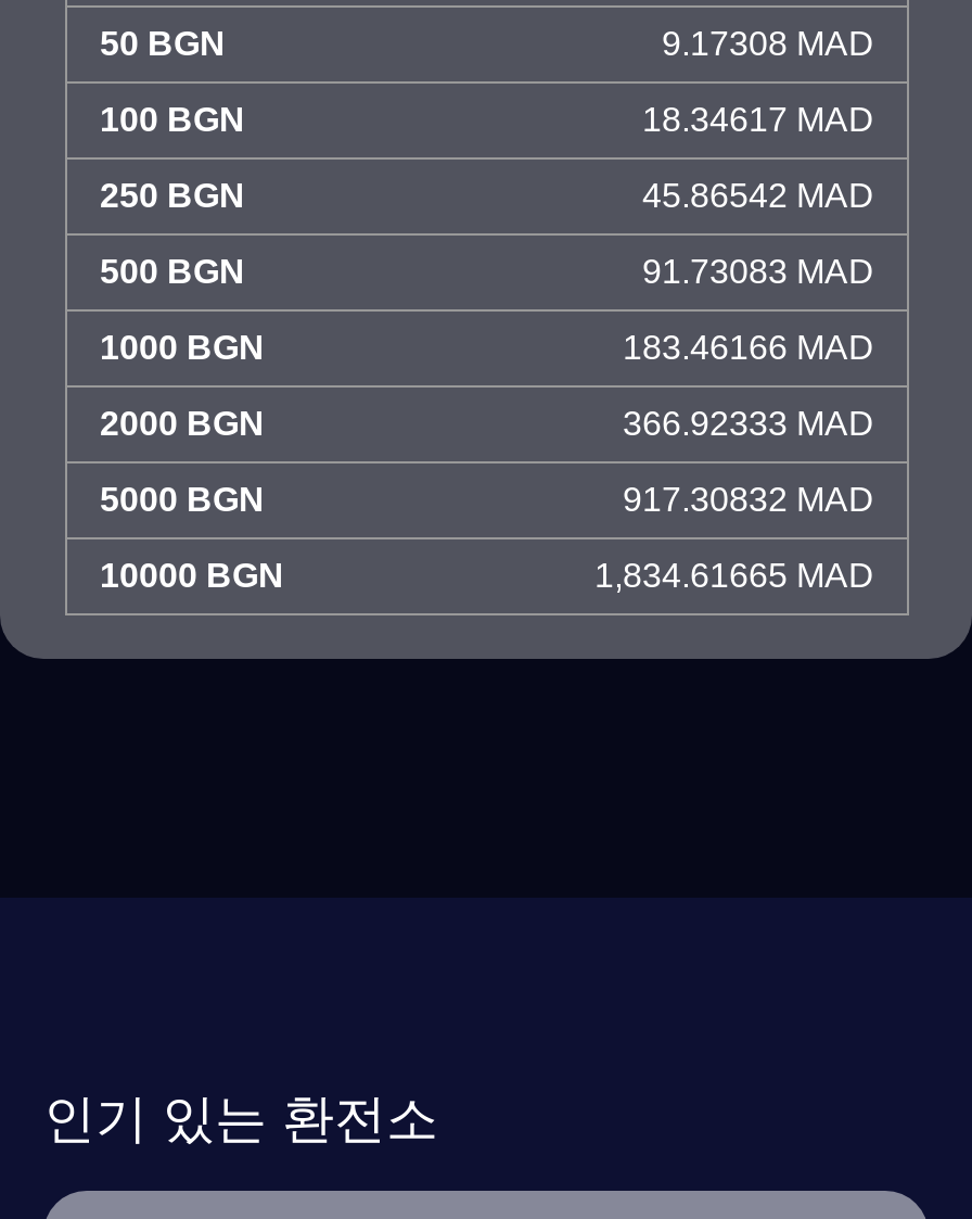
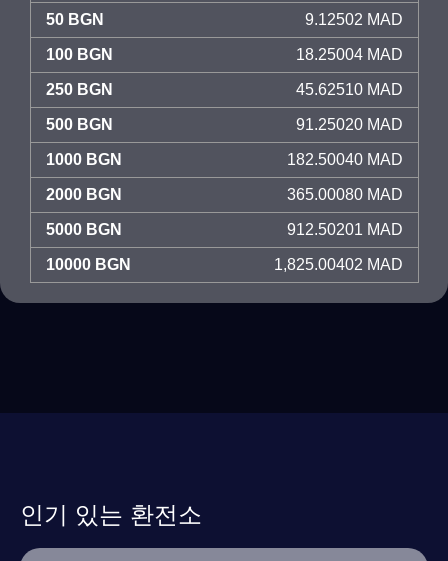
[662,25,874,62] 9.17308 MAD -> [305,11,403,28] 9.12502 MAD
[642,101,874,138] 18.34617 MAD -> [296,46,403,63] 18.25004 MAD
[642,177,874,214] 45.86542 MAD -> [296,81,403,98] 45.62510 MAD
[642,253,874,290] 91.73083 MAD -> [296,116,403,133] 91.25020 MAD
[623,329,874,366] 183.46166 MAD -> [287,151,403,168] 182.50040 MAD
[623,405,874,442] 366.92333 MAD -> [287,186,403,203] 365.00080 MAD
[623,481,874,518] 917.30832 MAD -> [287,221,403,238] 912.50201 MAD
[594,557,874,594] 1,834.61665 MAD -> [274,256,403,273] 1,825.00402 MAD

